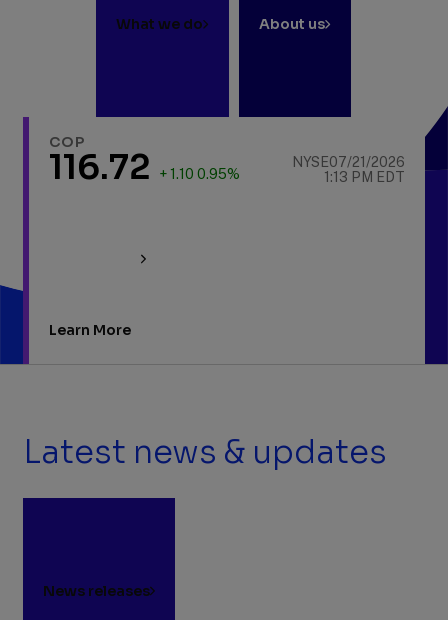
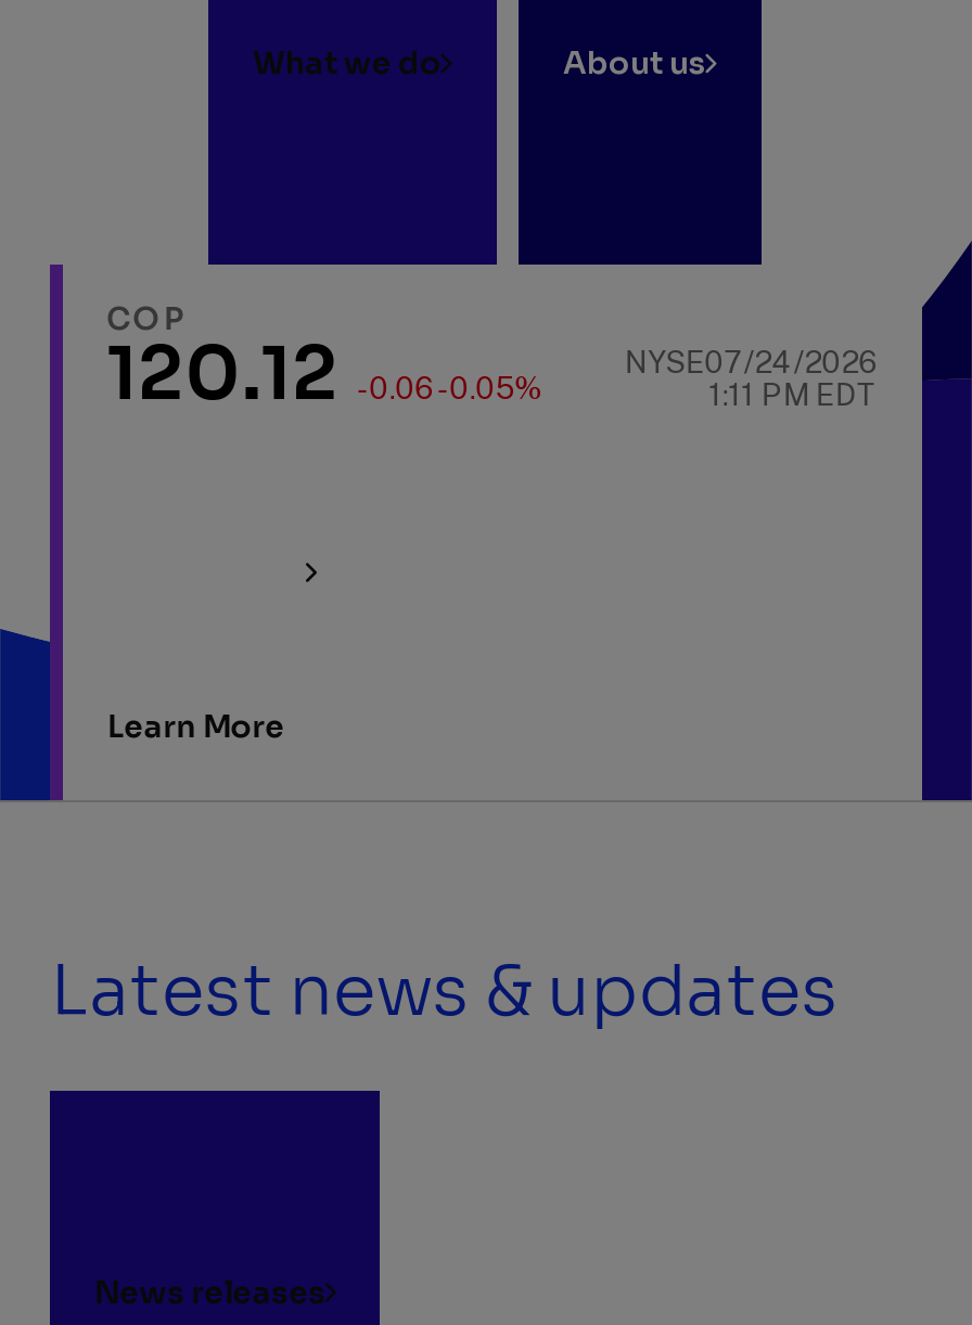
[49,146,405,189] 116.72 + 1.10 0.95% | NYSE07/21/2026 | 1:13 PM EDT -> [107,327,878,421] 120.12 -0.06 -0.05% | NYSE07/24/2026 | 1:11 PM EDT

